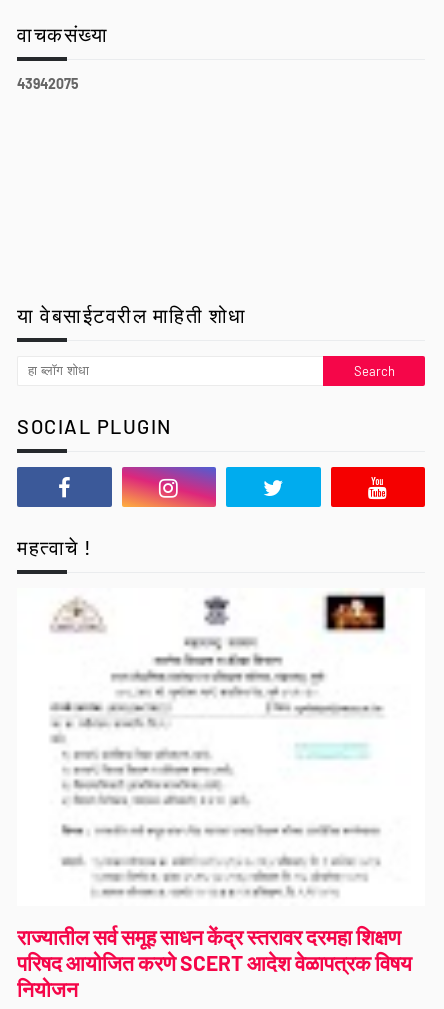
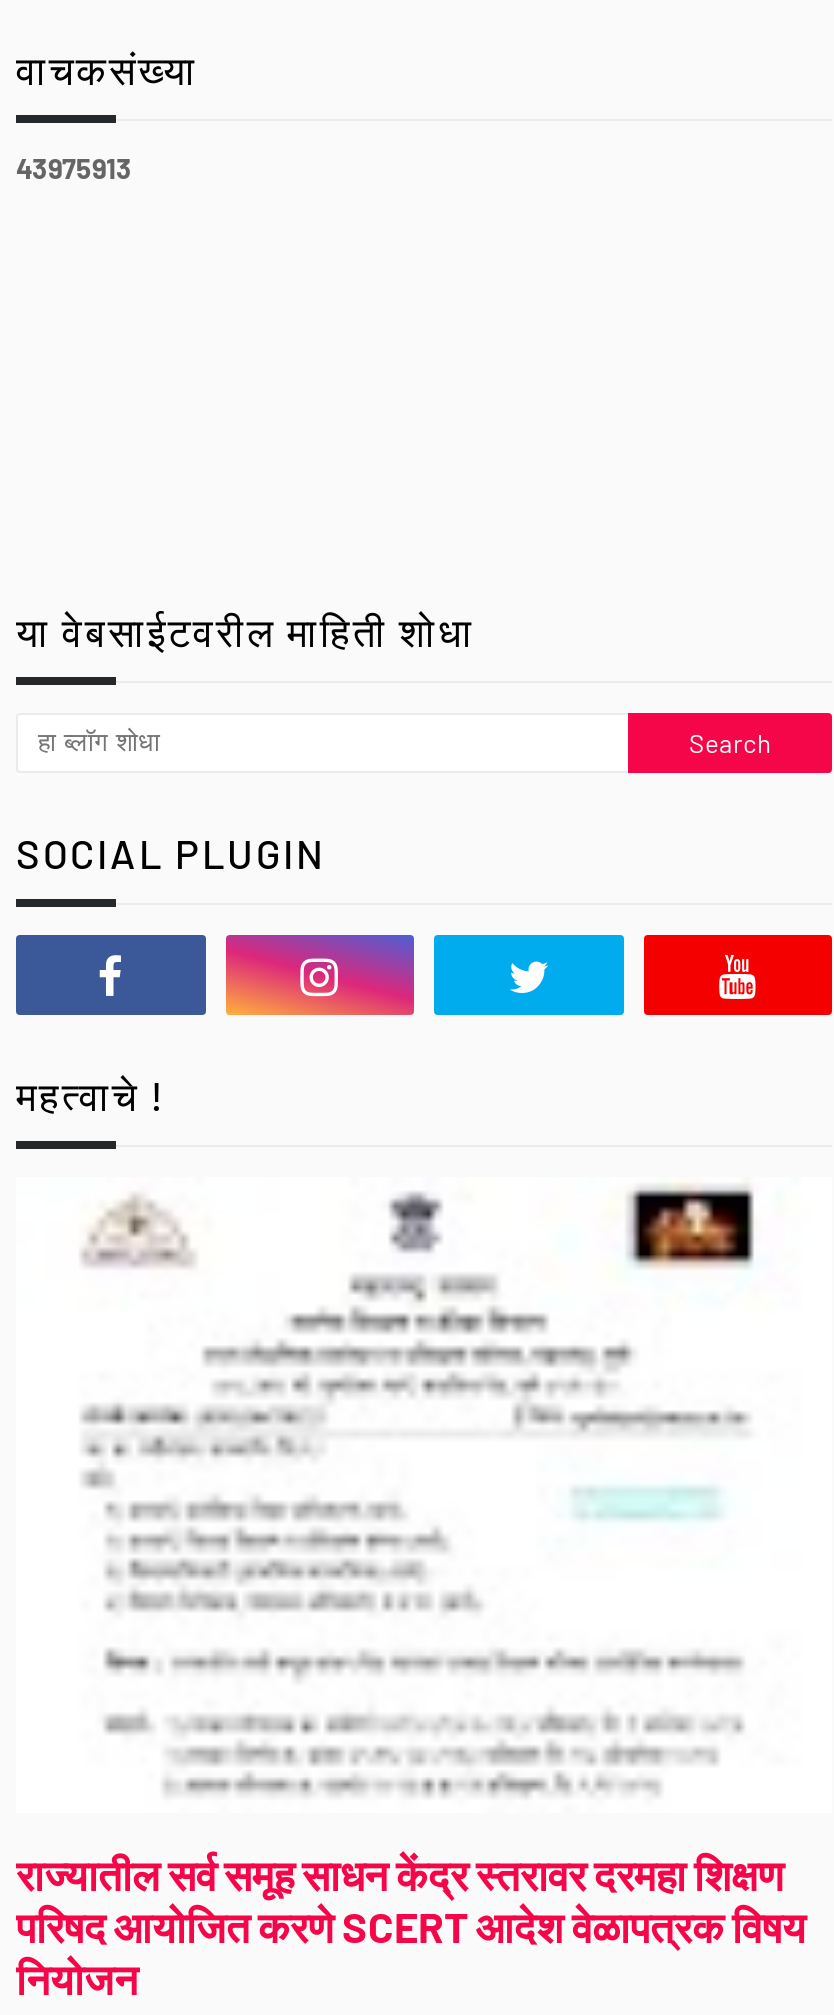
[17,75,79,92] 43942075 -> [16,151,132,185] 43975913

